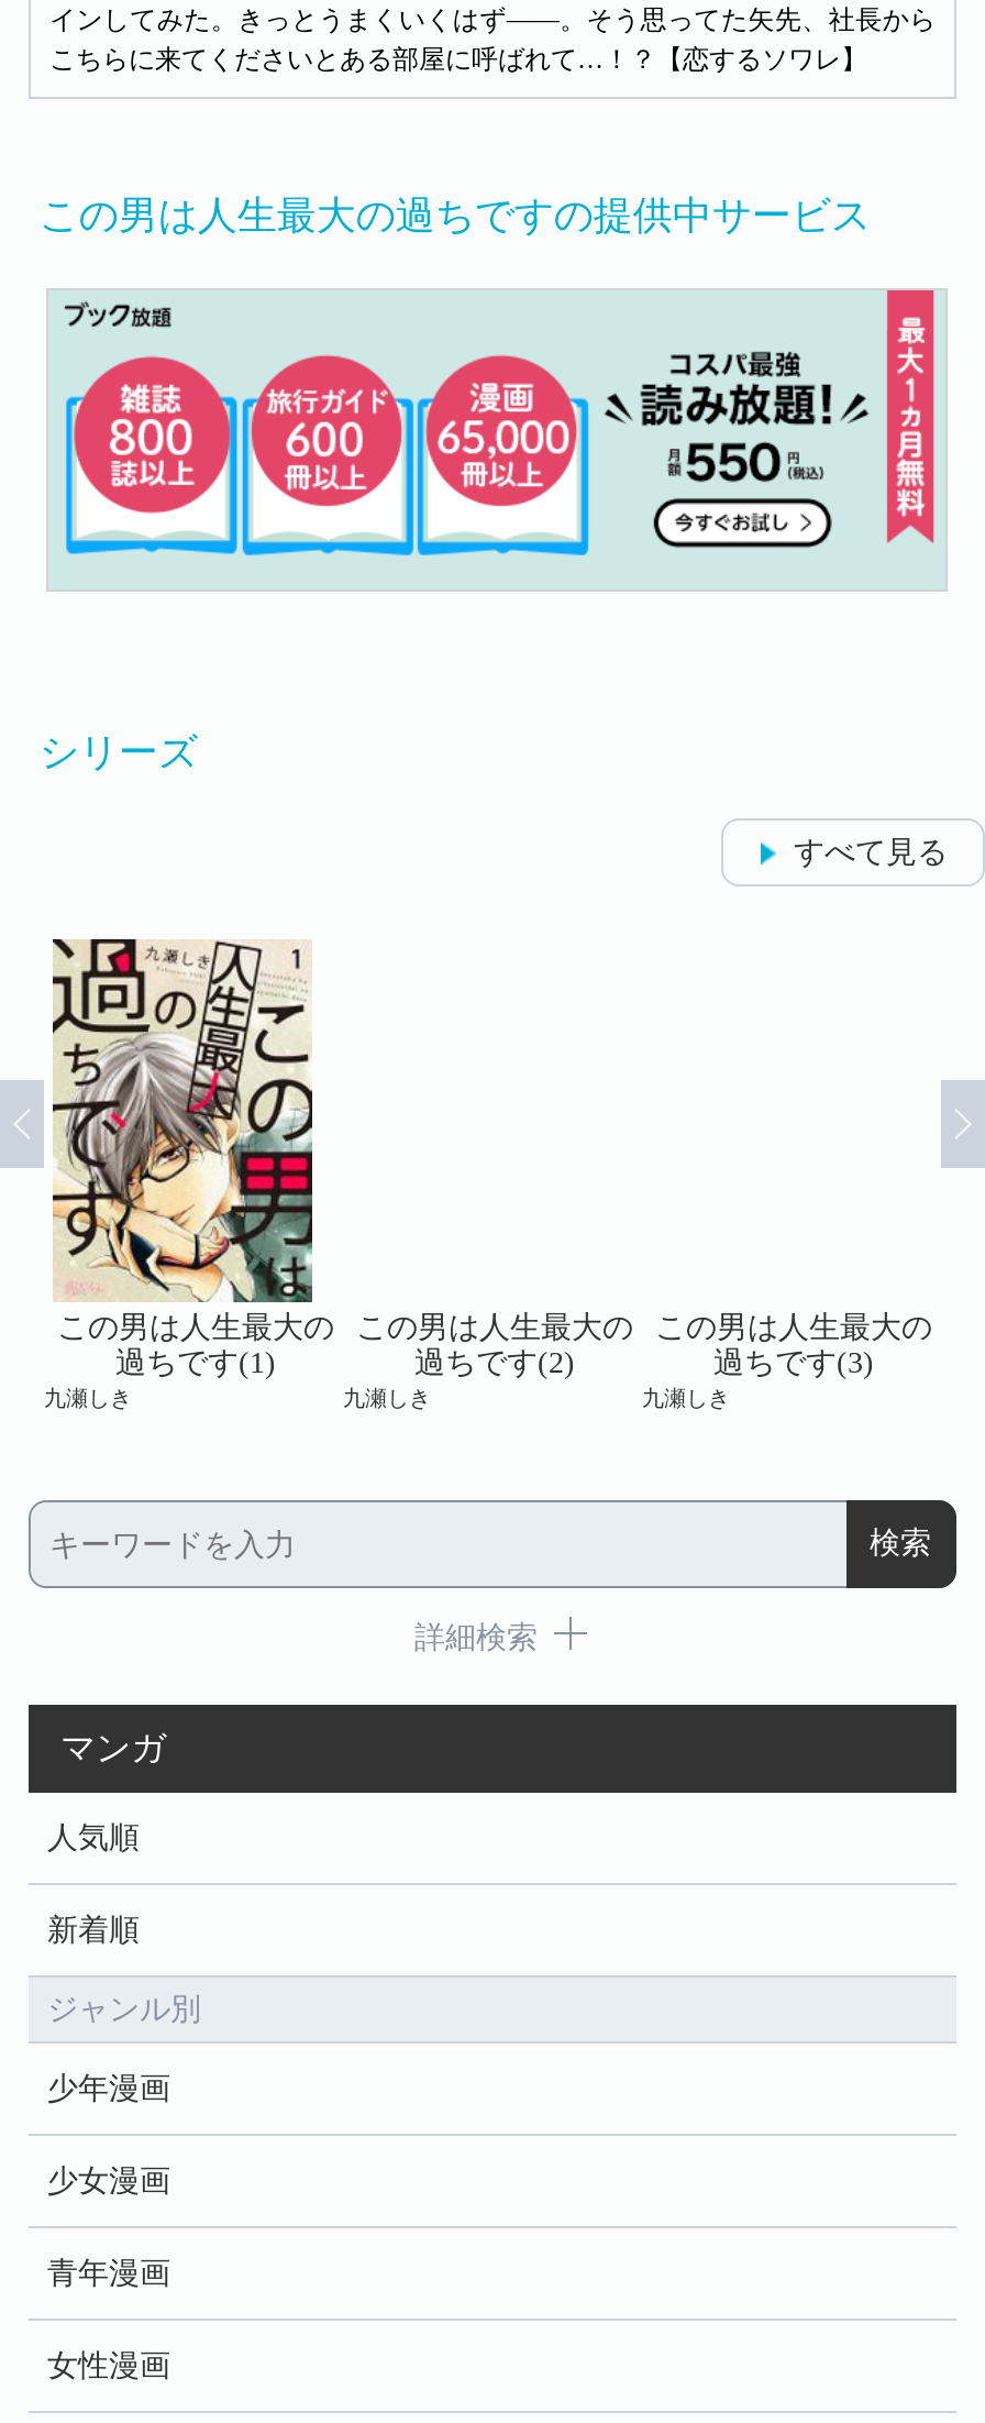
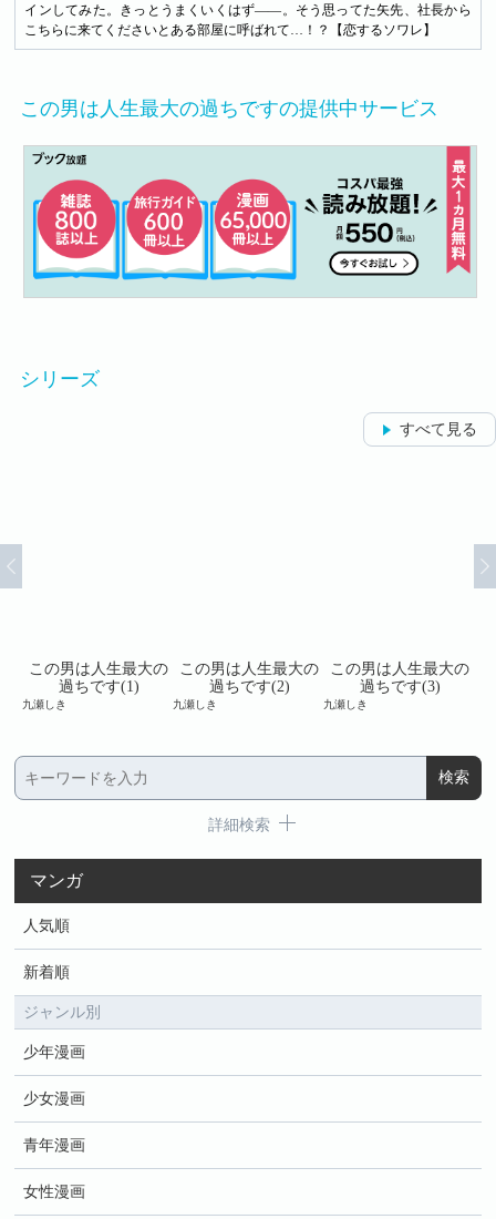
[51,937,314,1304] [image] -> none

